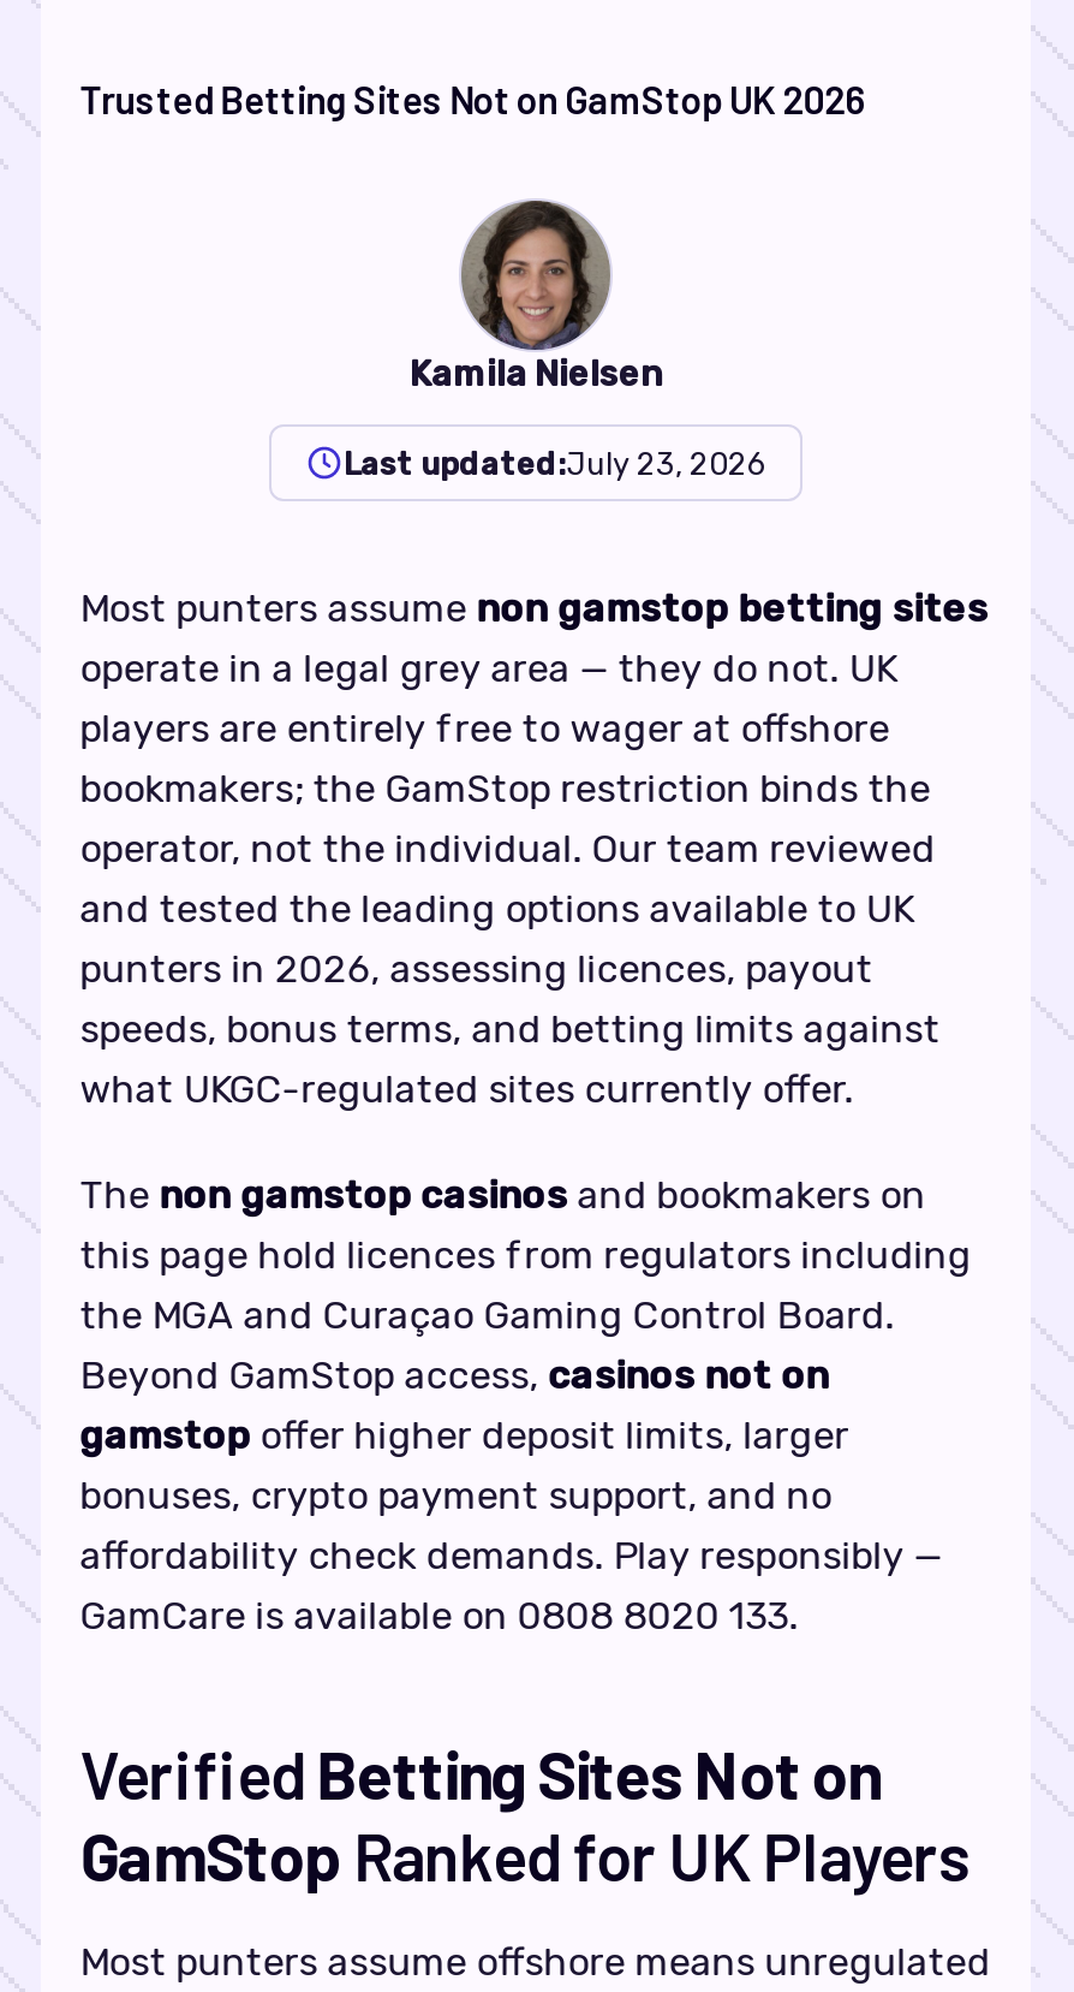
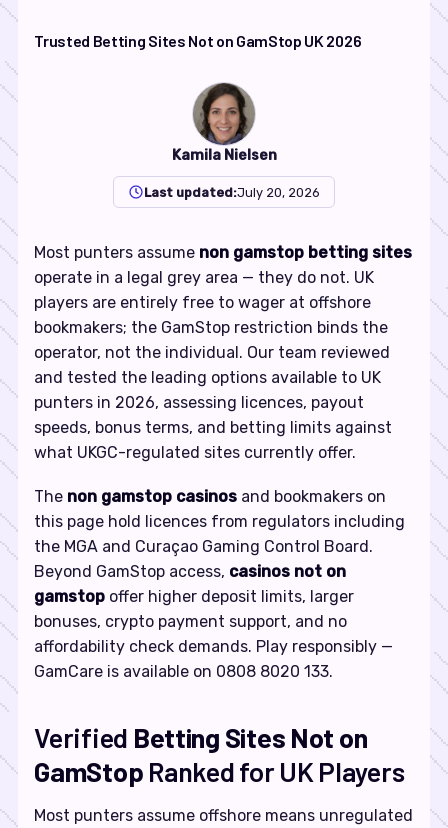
[344,446,766,482] Last updated:July 23, 2026 -> [144,185,320,200] Last updated:July 20, 2026

